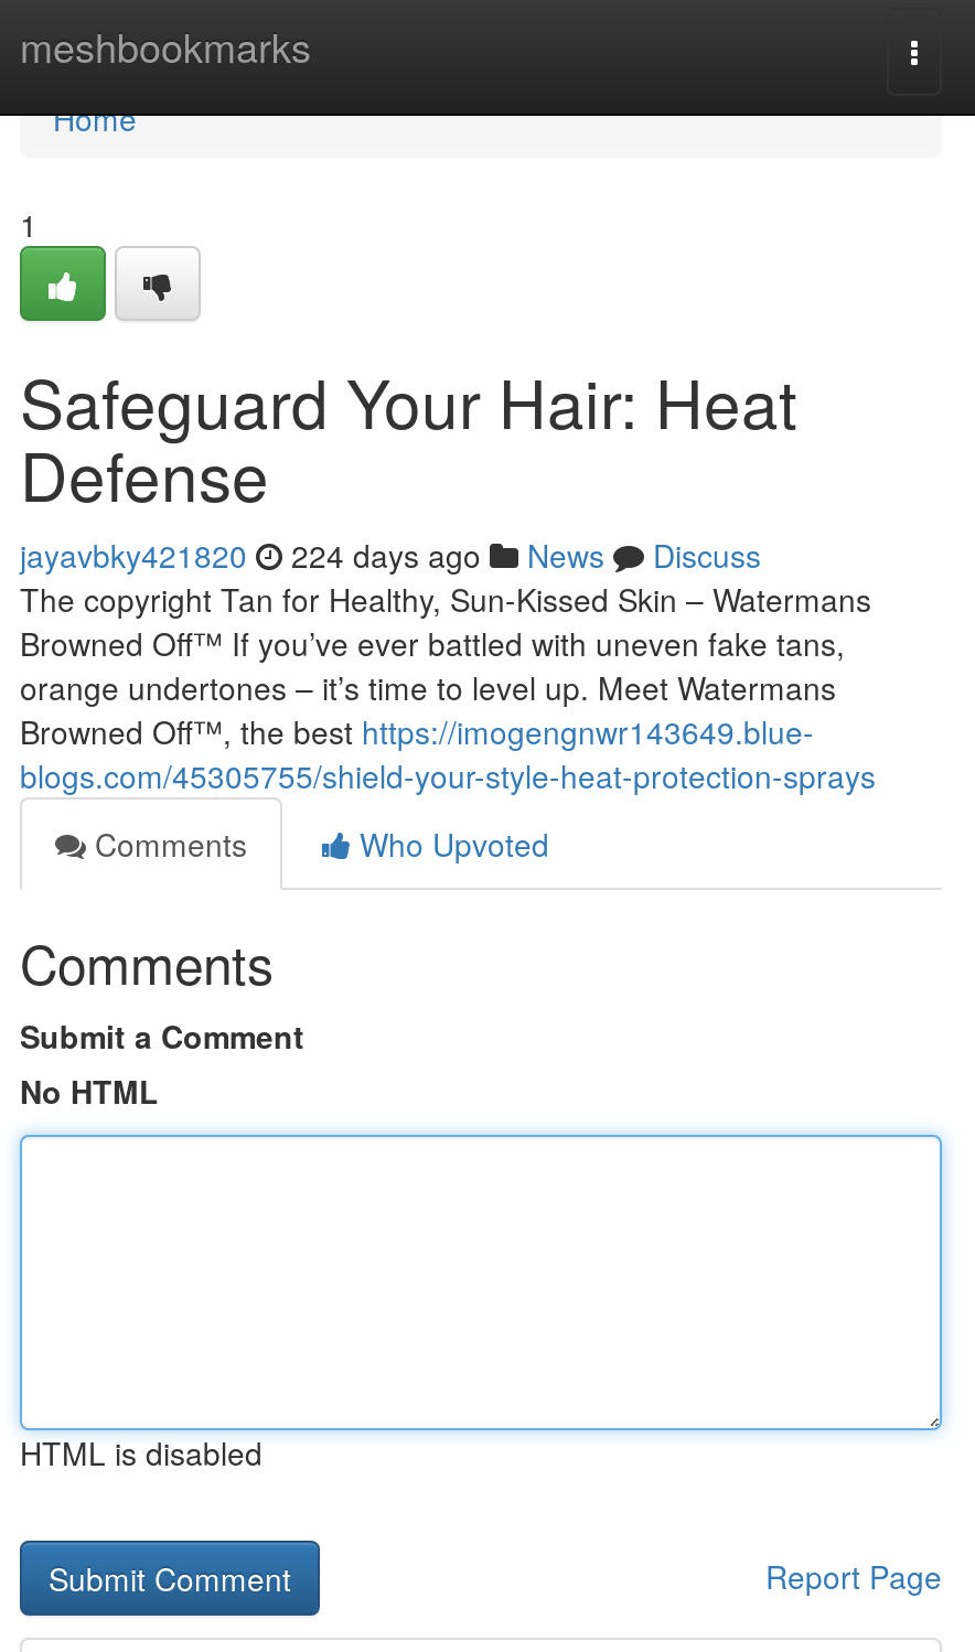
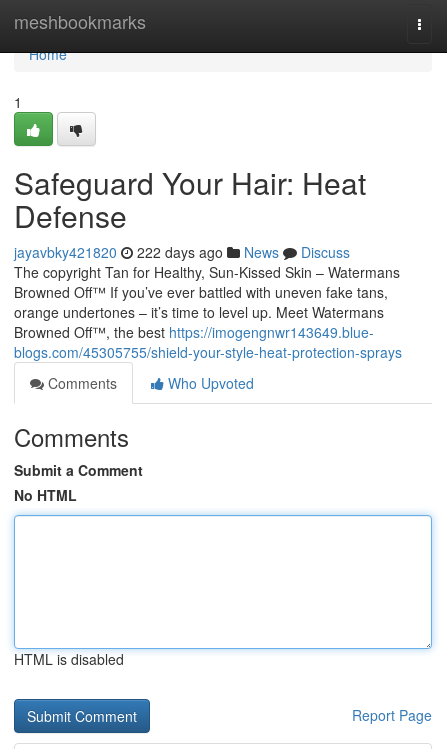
[20,533,761,577] jayavbky421820 224 days ago News Discuss -> [14,242,350,262] jayavbky421820 222 days ago News Discuss

